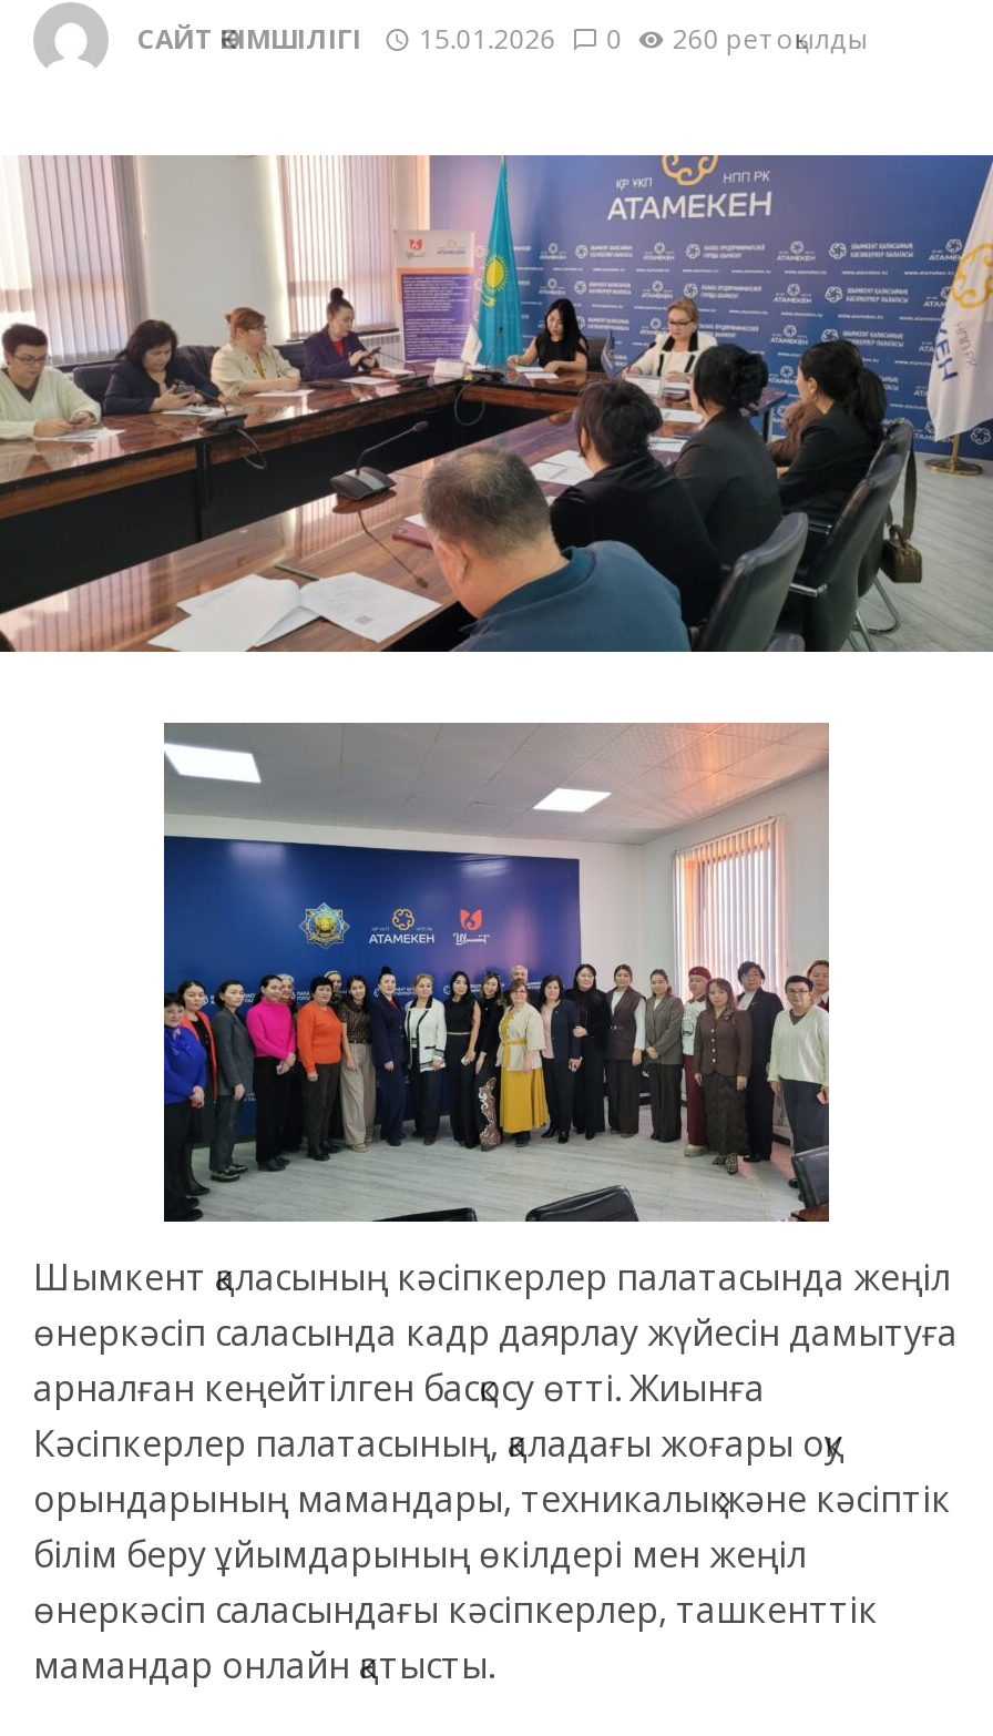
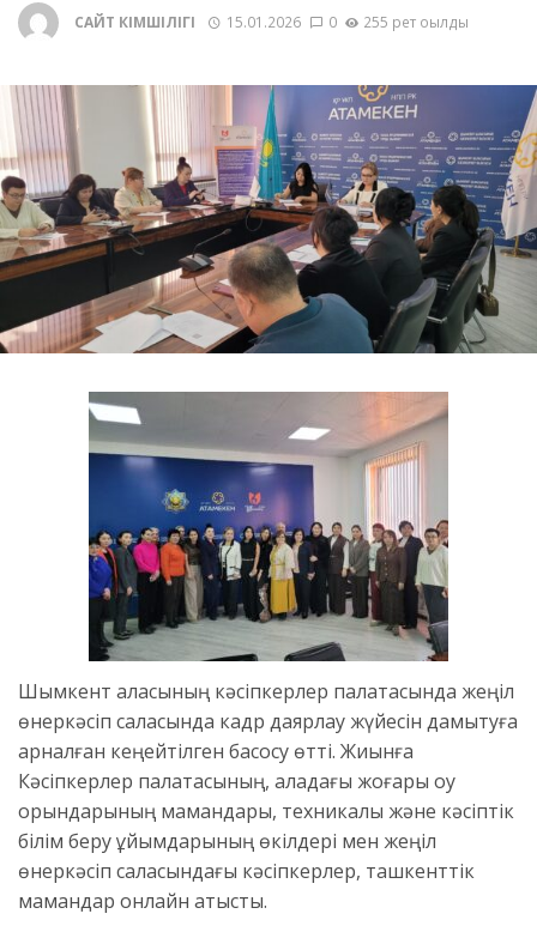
[137,19,867,57] САЙТ ӘКІМШІЛІГІ 15.01.2026 0 260 рет оқылды -> [74,12,469,32] САЙТ ӘКІМШІЛІГІ 15.01.2026 0 255 рет оқылды

